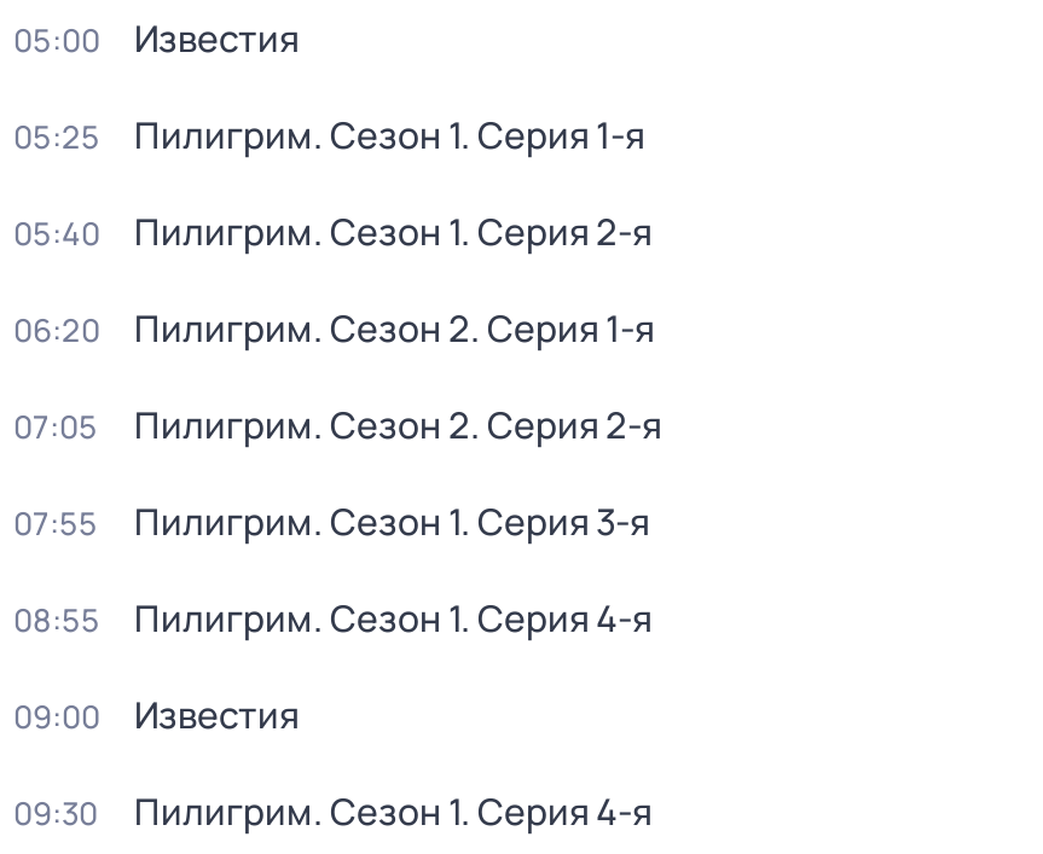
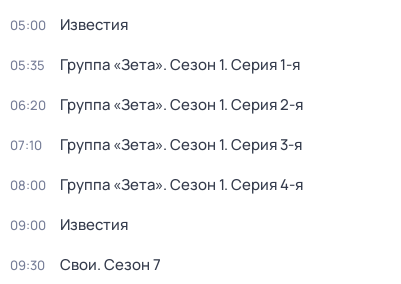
[13,110,651,257] 05:25 | Пилигрим. Сезон 1. Серия 1-я | 05:40 | Пилигрим. Сезон 1. Серия 2-я -> [10,54,300,75] 05:35 | Группа «Зета». Сезон 1. Серия 1-я
[13,303,661,644] Пилигрим. Сезон 2. Серия 1-я | 07:05 | Пилигрим. Сезон 2. Серия 2-я | 07:55 | Пилигрим. Сезон 1. Серия 3-я | 08:55 | Пилигрим. Сезон 1. Серия 4-я -> [10,94,303,195] Группа «Зета». Сезон 1. Серия 2-я | 07:10 | Группа «Зета». Сезон 1. Серия 3-я | 08:00 | Группа «Зета». Сезон 1. Серия 4-я
[134,786,651,837] Пилигрим. Сезон 1. Серия 4-я -> [60,254,161,275] Свои. Сезон 7

